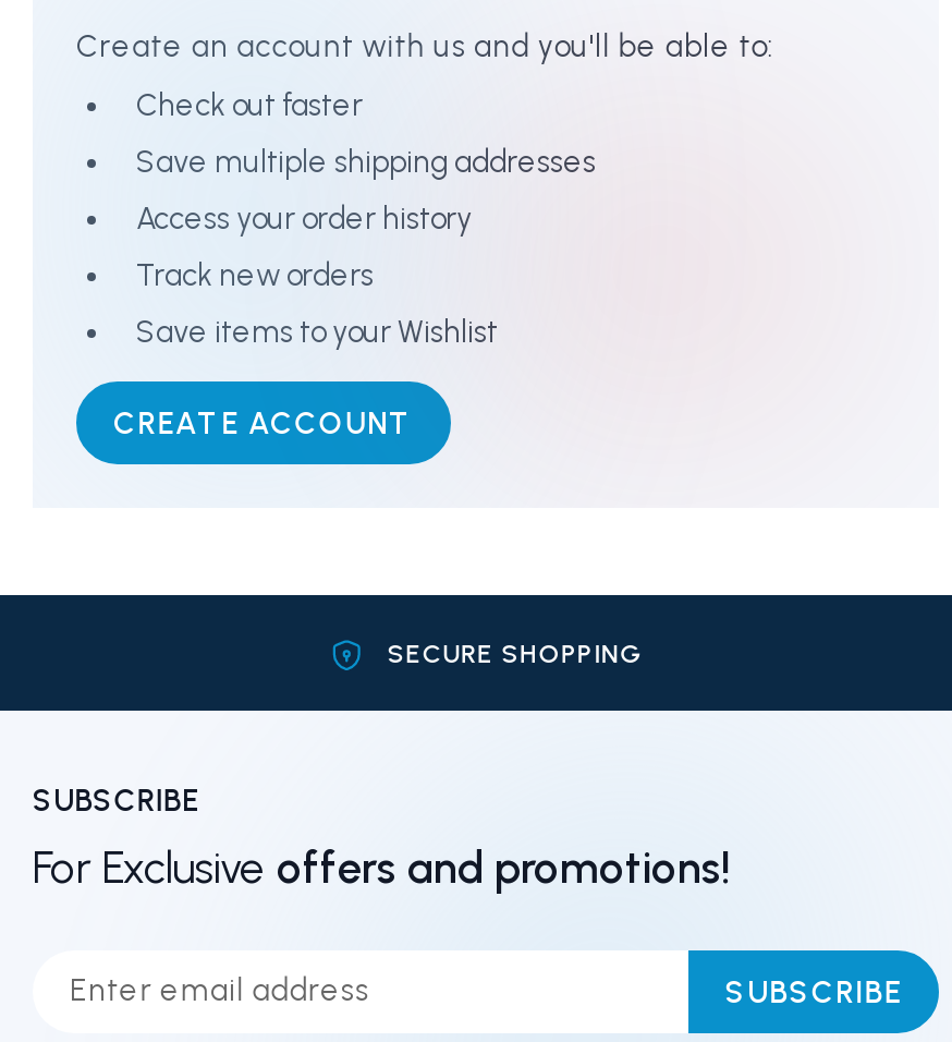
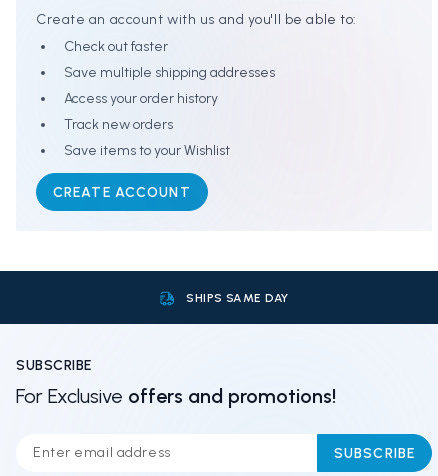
[388,639,643,670] SECURE SHOPPING -> [186,291,289,305] SHIPS SAME DAY

